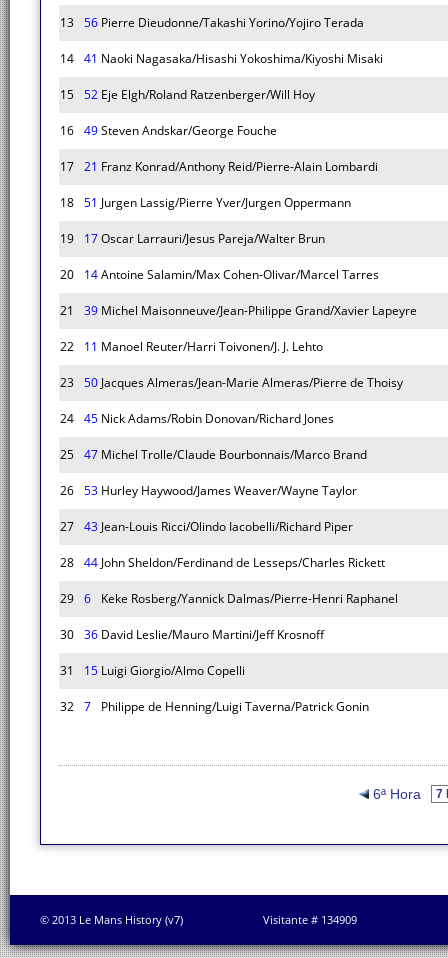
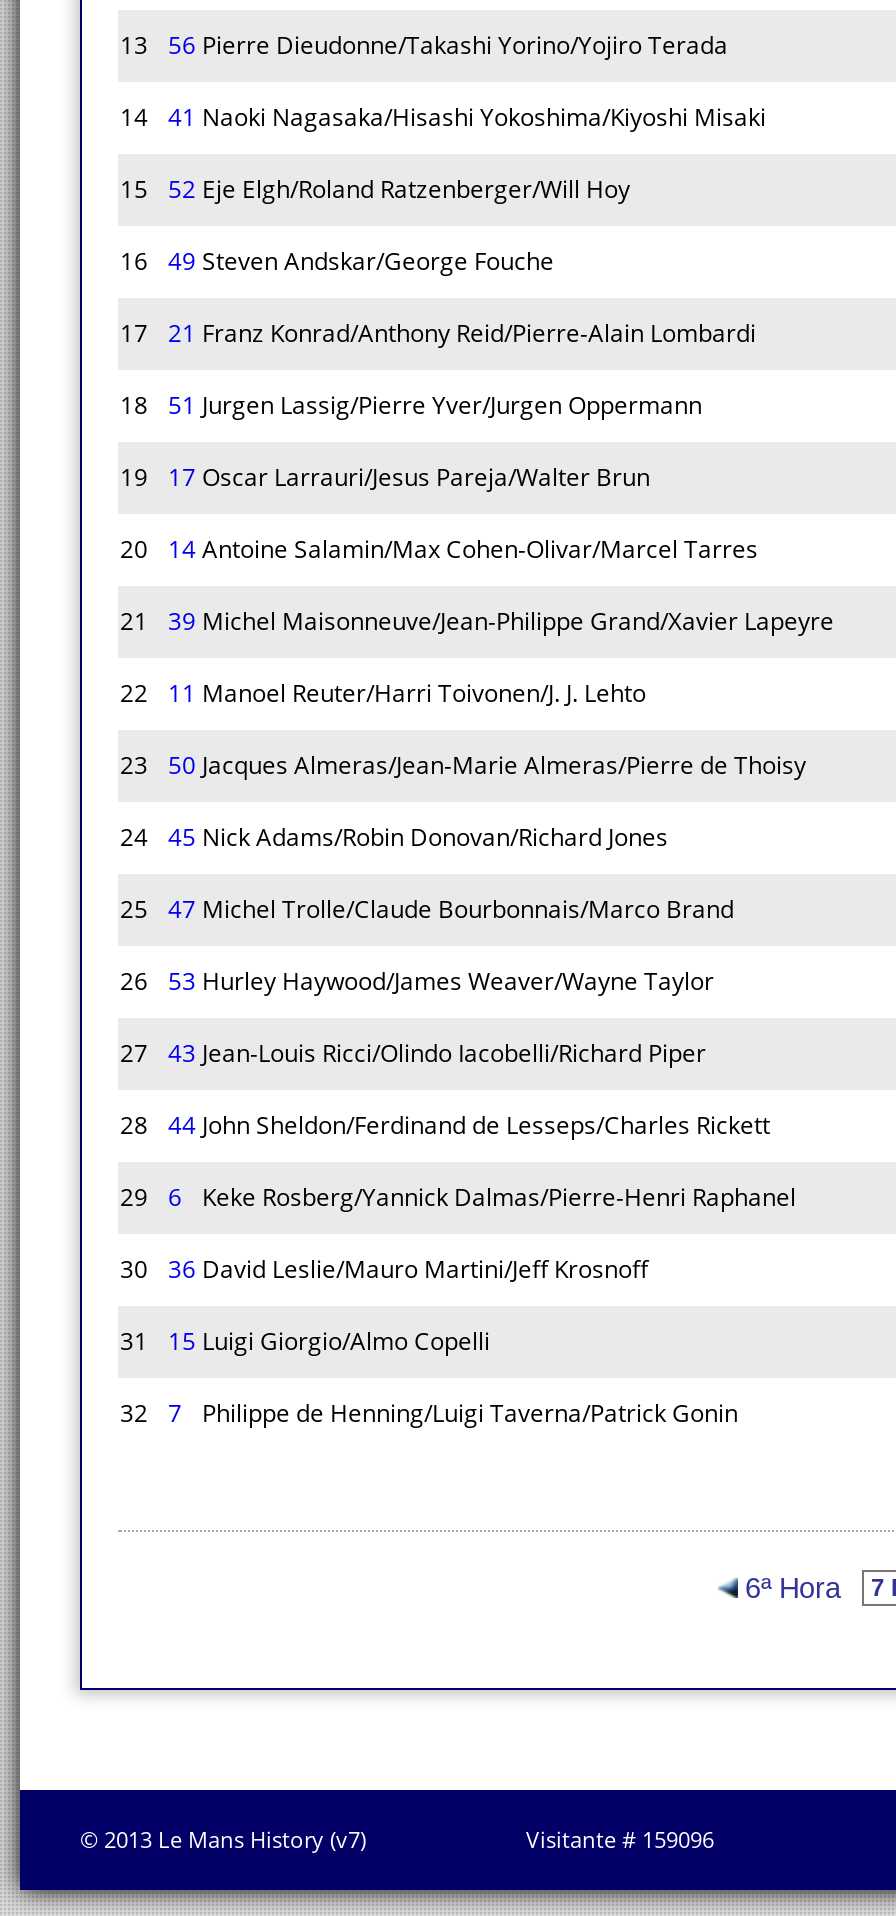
[263,912,357,927] Visitante # 134909 -> [526,1824,714,1854] Visitante # 159096

